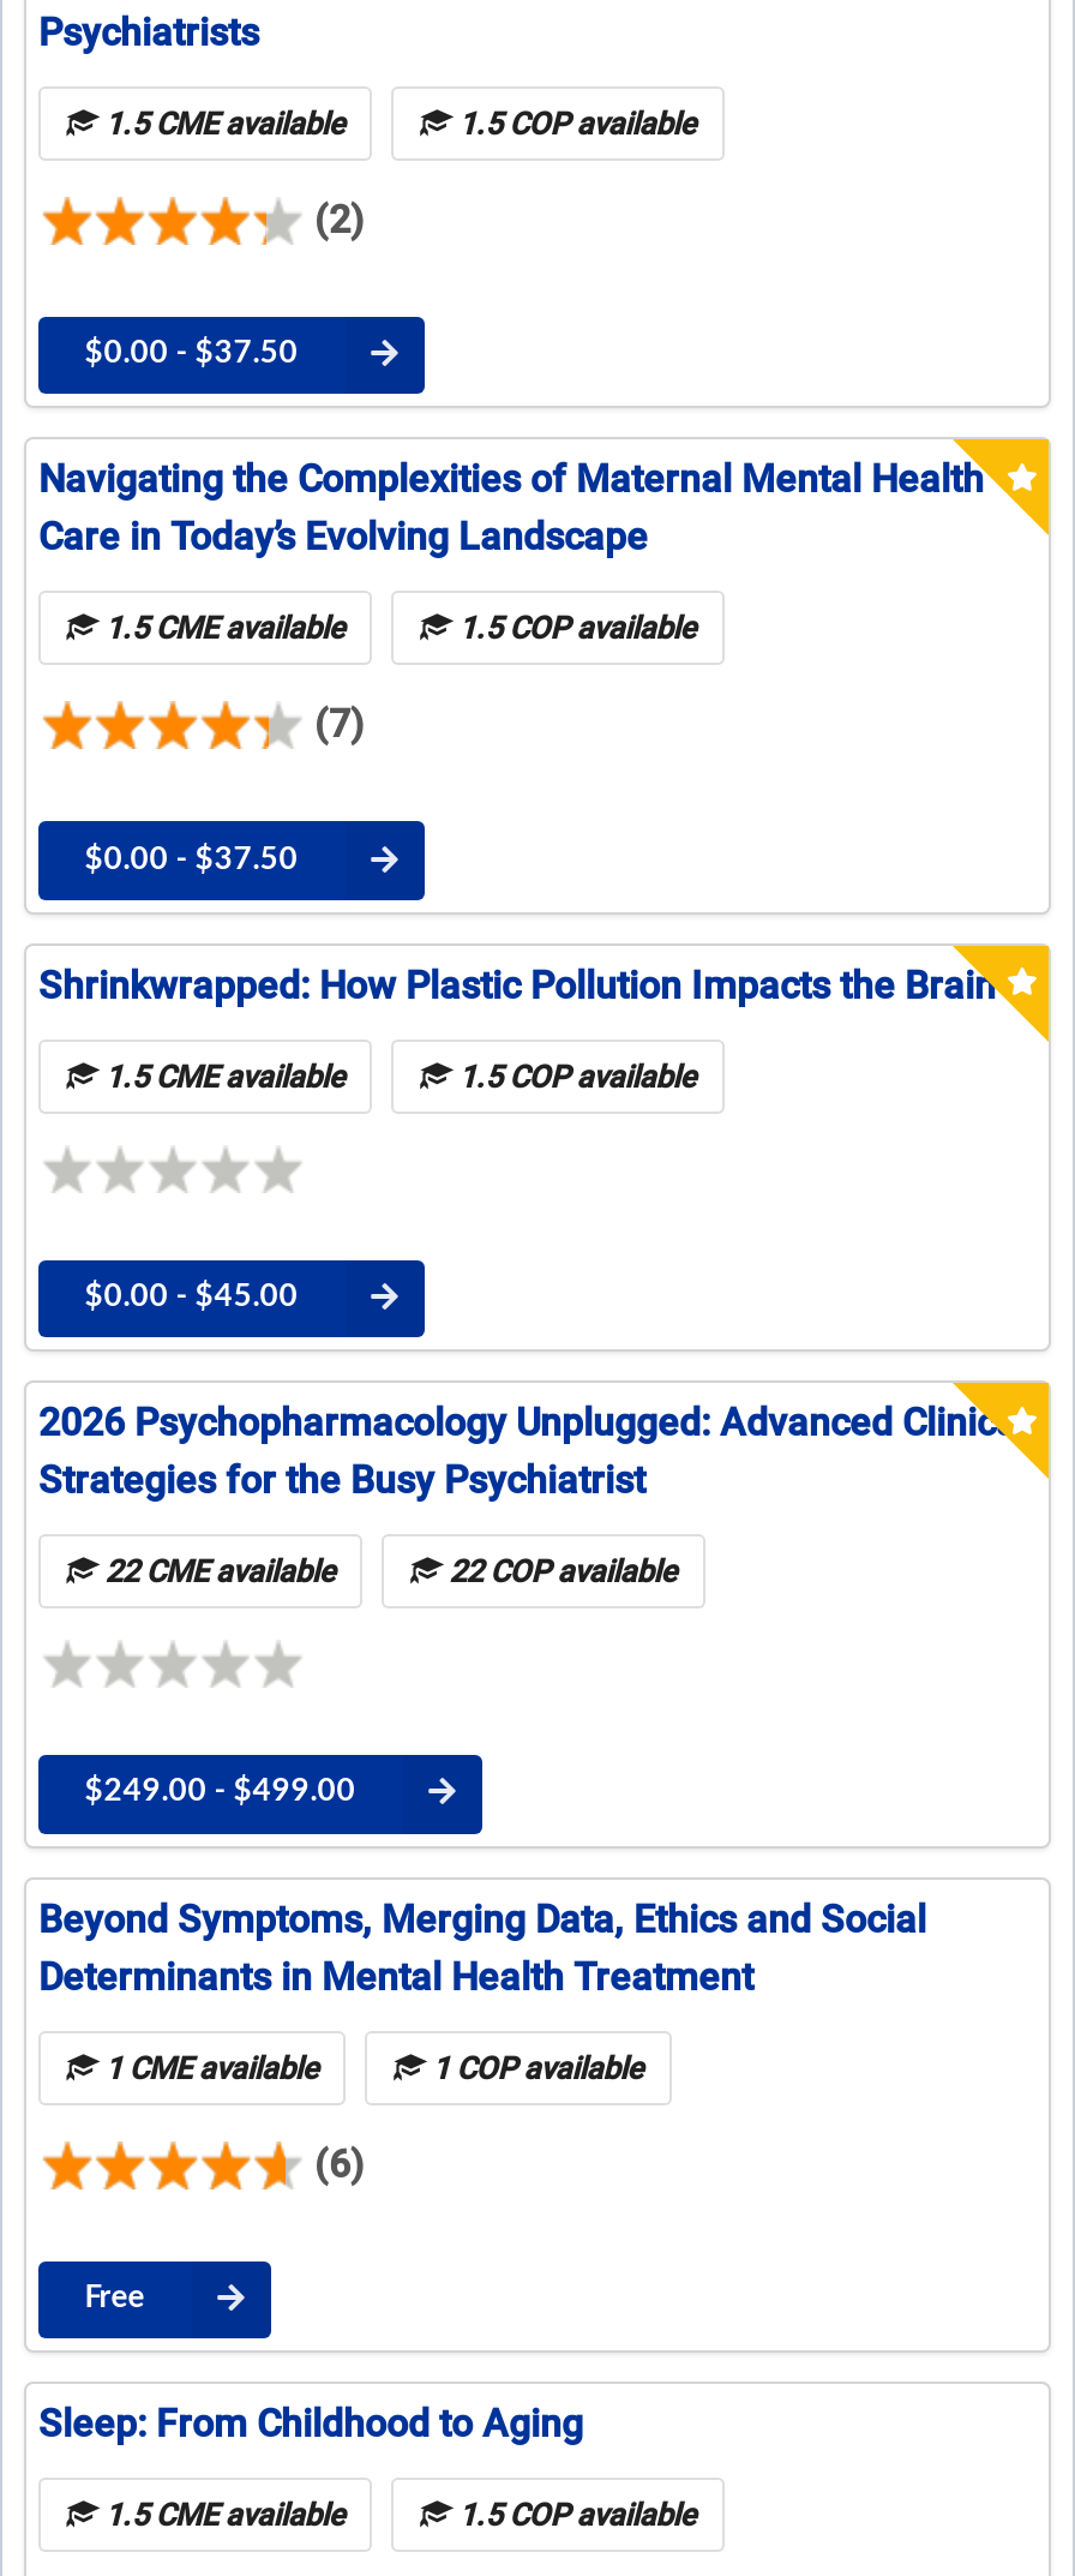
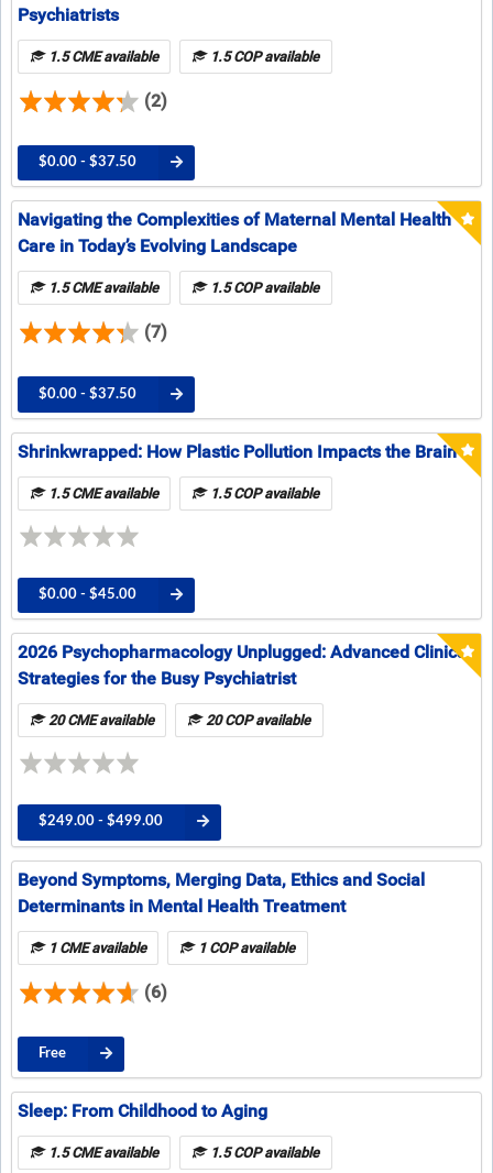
[98,1554,335,1590] 22 CME available -> [45,712,154,729] 20 CME available
[442,1554,677,1590] 22 COP available -> [203,712,310,729] 20 COP available

